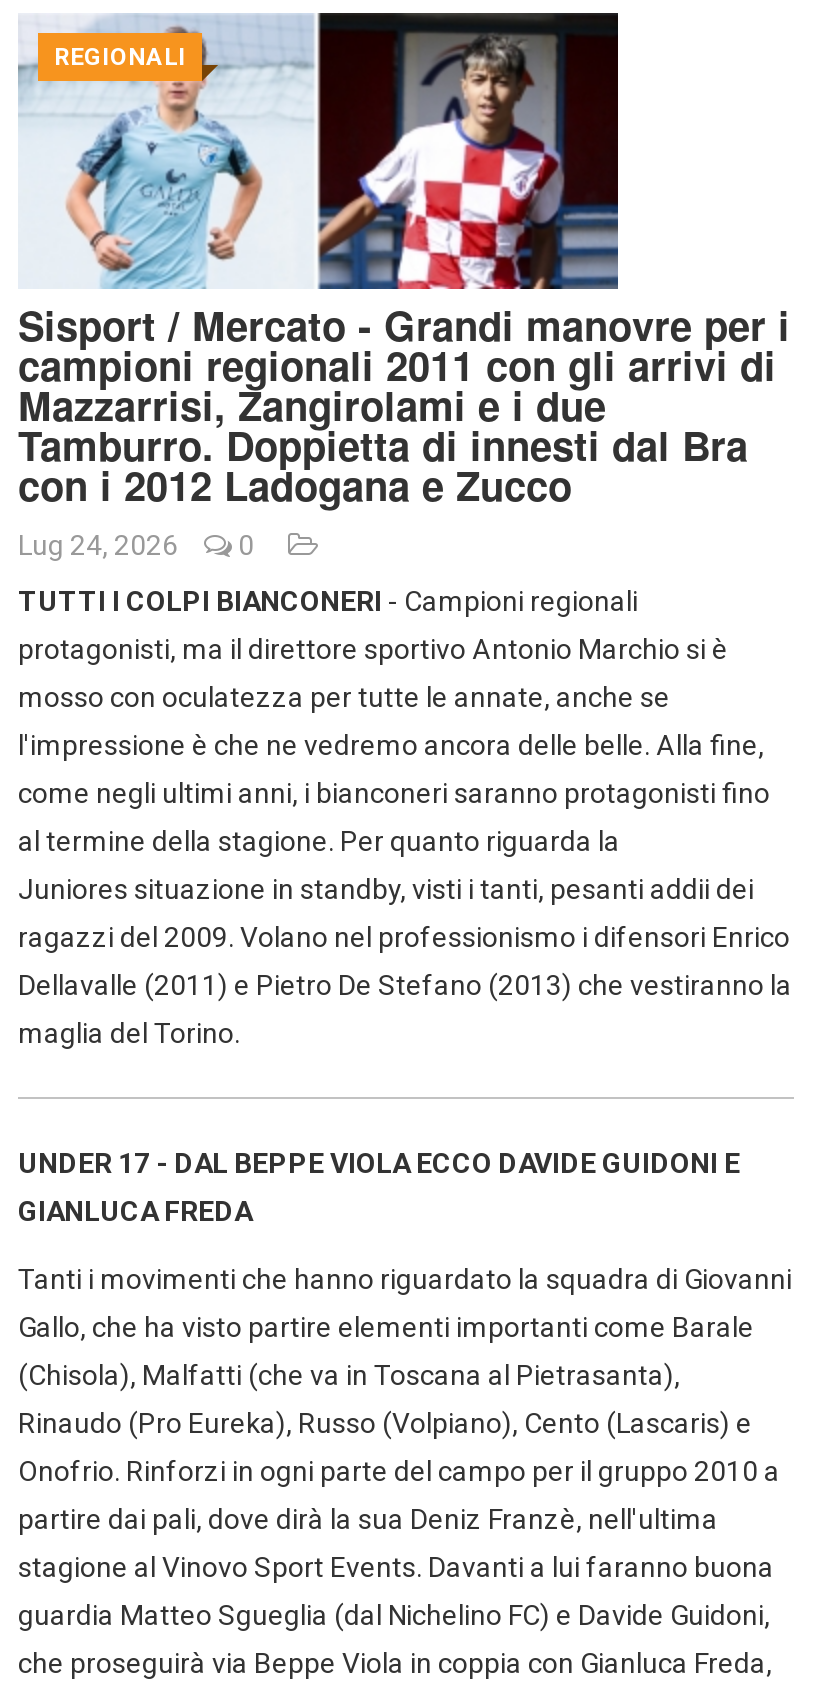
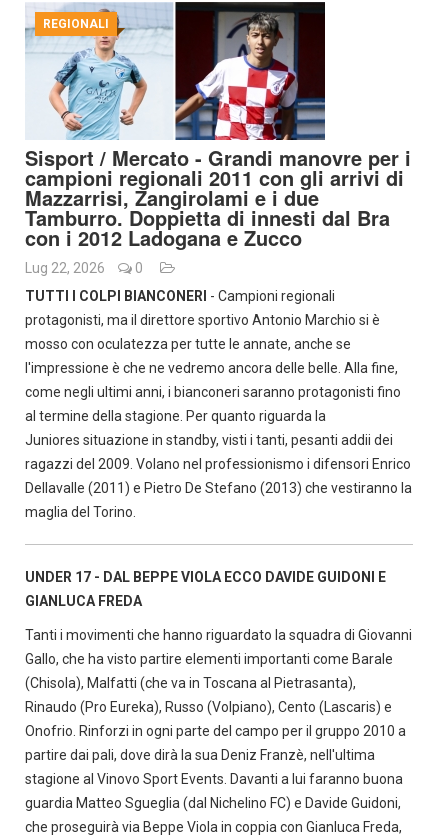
[18,529,260,561] Lug 24, 2026 0 -> [25,260,146,276] Lug 22, 2026 0

